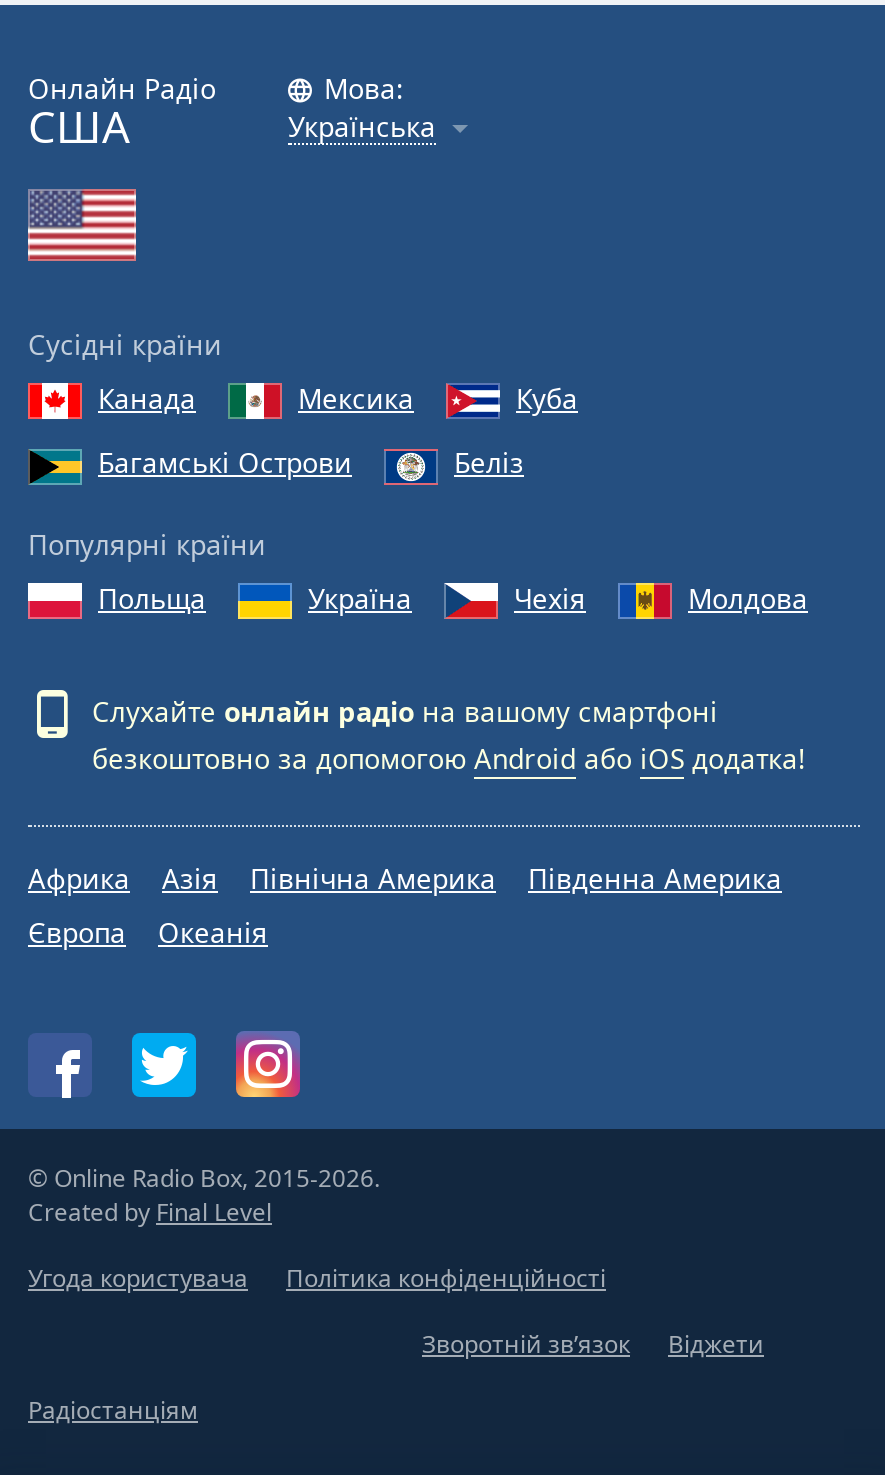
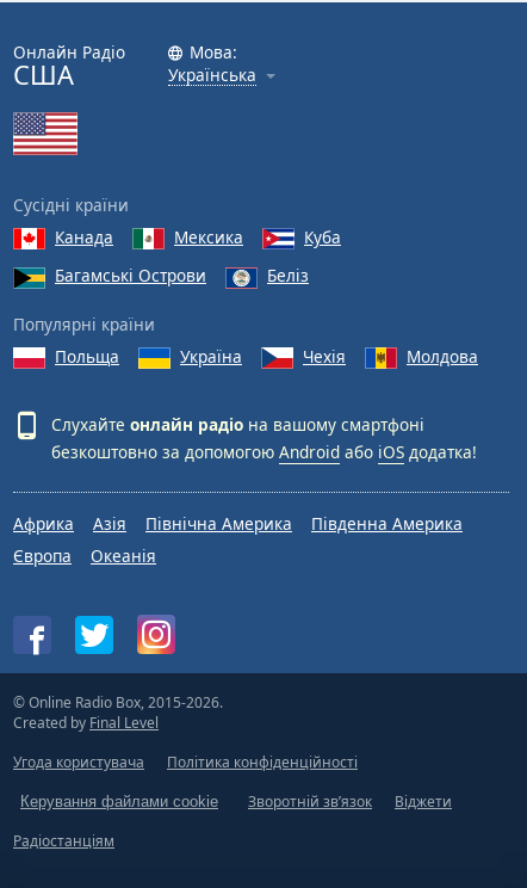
none -> [20,793,218,811] Керування файлами cookie

